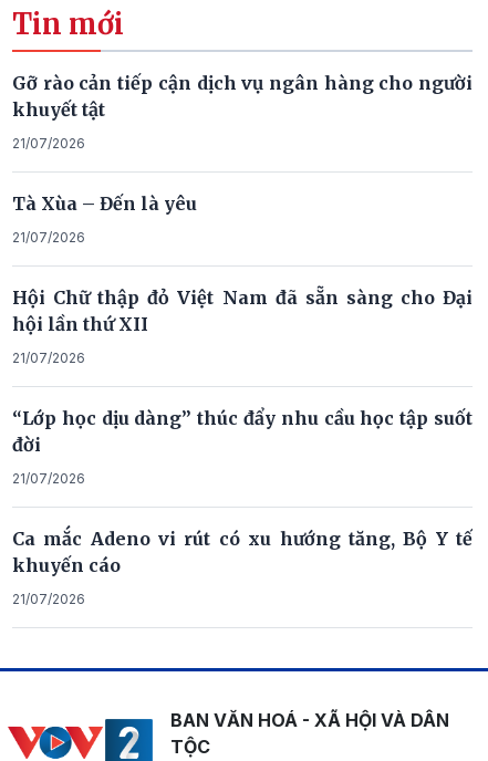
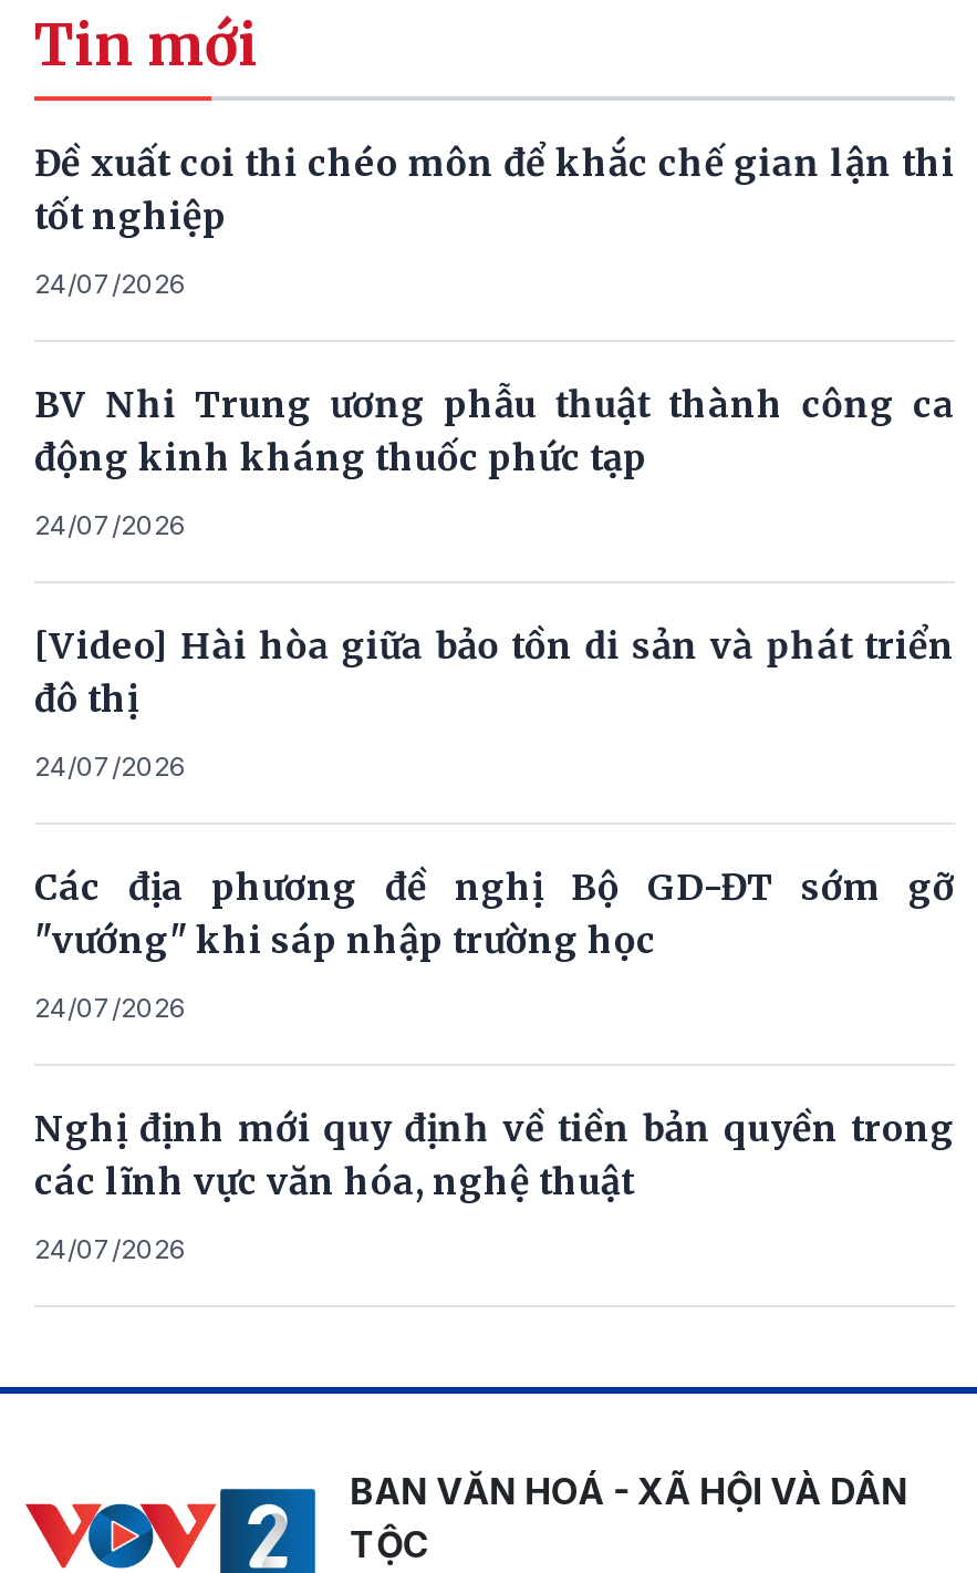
[12,72,473,120] Gỡ rào cản tiếp cận dịch vụ ngân hàng cho người | khuyết tật -> [34,140,955,238] Đề xuất coi thi chéo môn để khắc chế gian lận thi | tốt nghiệp
[12,135,85,151] 21/07/2026 -> [34,266,187,300] 24/07/2026
[12,192,197,214] Tà Xùa – Đến là yêu -> [34,381,955,479] BV Nhi Trung ương phẫu thuật thành công ca | động kinh kháng thuốc phức tạp
[12,229,85,245] 21/07/2026 -> [34,508,187,541] 24/07/2026
[12,286,473,335] Hội Chữ thập đỏ Việt Nam đã sẵn sàng cho Đại | hội lần thứ XII -> [34,623,955,720] [Video] Hài hòa giữa bảo tồn di sản và phát triển | đô thị
[12,349,85,366] 21/07/2026 -> [34,749,187,782] 24/07/2026
[12,407,473,455] “Lớp học dịu dàng” thúc đẩy nhu cầu học tập suốt | đời -> [34,864,955,962] Các địa phương đề nghị Bộ GD-ĐT sớm gỡ | "vướng" khi sáp nhập trường học
[12,470,85,486] 21/07/2026 -> [34,990,187,1024] 24/07/2026
[12,527,473,576] Ca mắc Adeno vi rút có xu hướng tăng, Bộ Y tế | khuyến cáo -> [34,1105,955,1203] Nghị định mới quy định về tiền bản quyền trong | các lĩnh vực văn hóa, nghệ thuật
[12,590,85,607] 21/07/2026 -> [34,1232,187,1265] 24/07/2026

